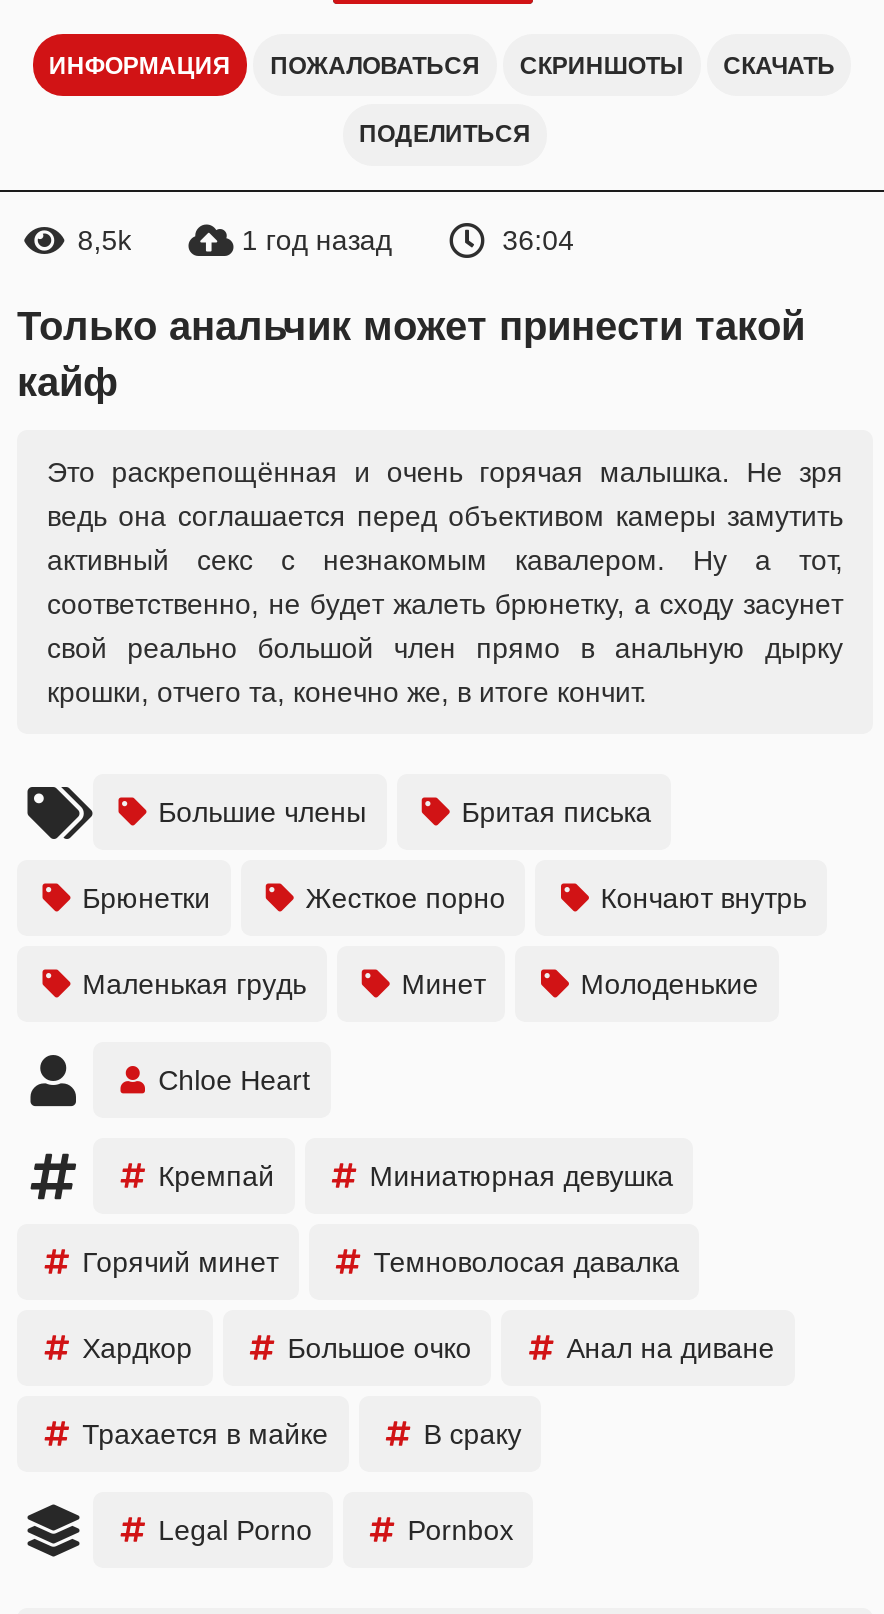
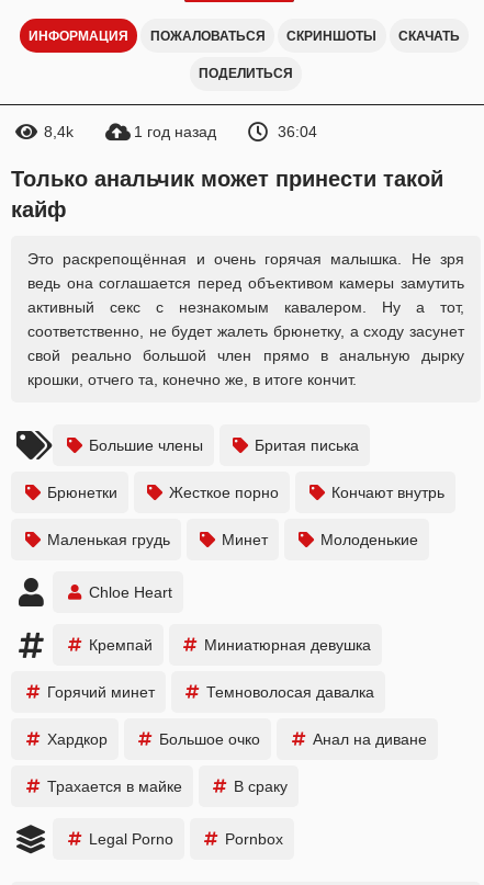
[77,223,131,255] 8,5k -> [44,122,74,140] 8,4k

